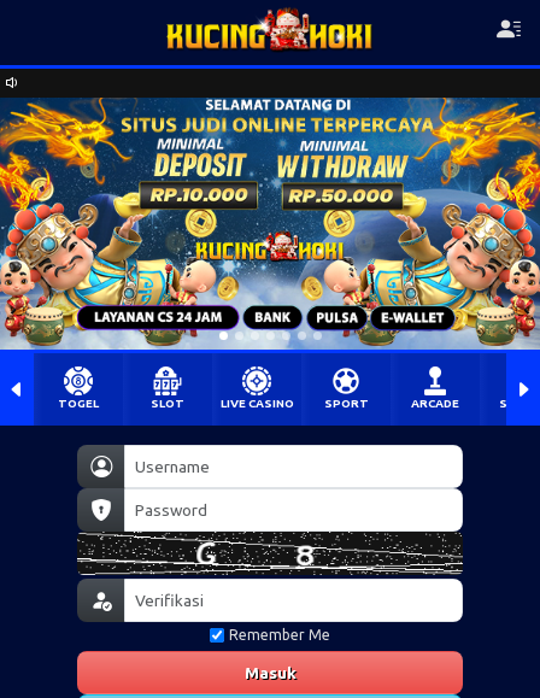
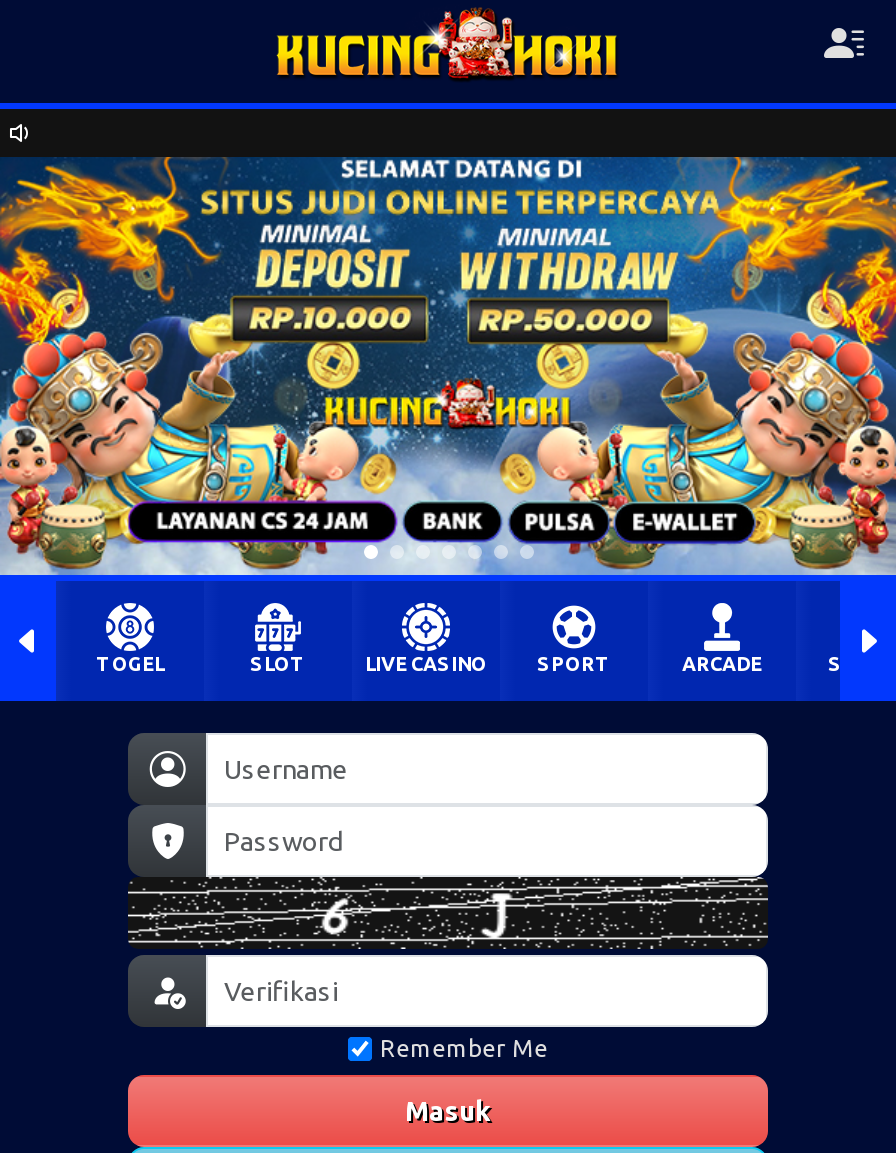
[76,532,463,576] [image] -> [128,877,768,949] [image]

